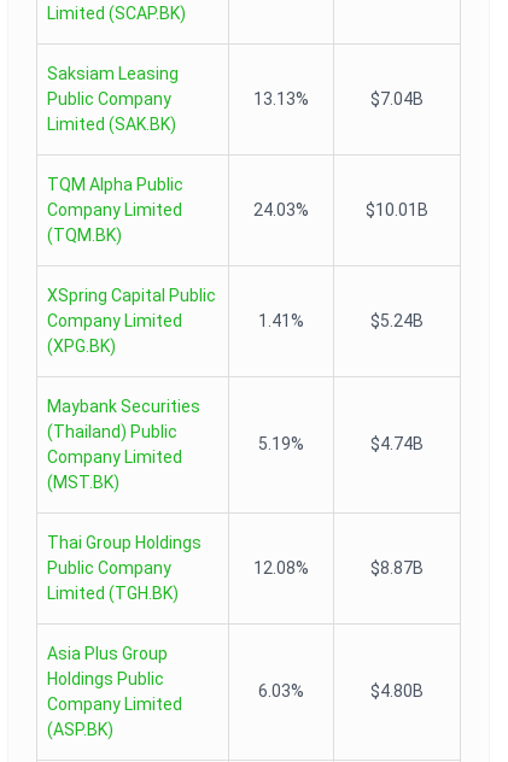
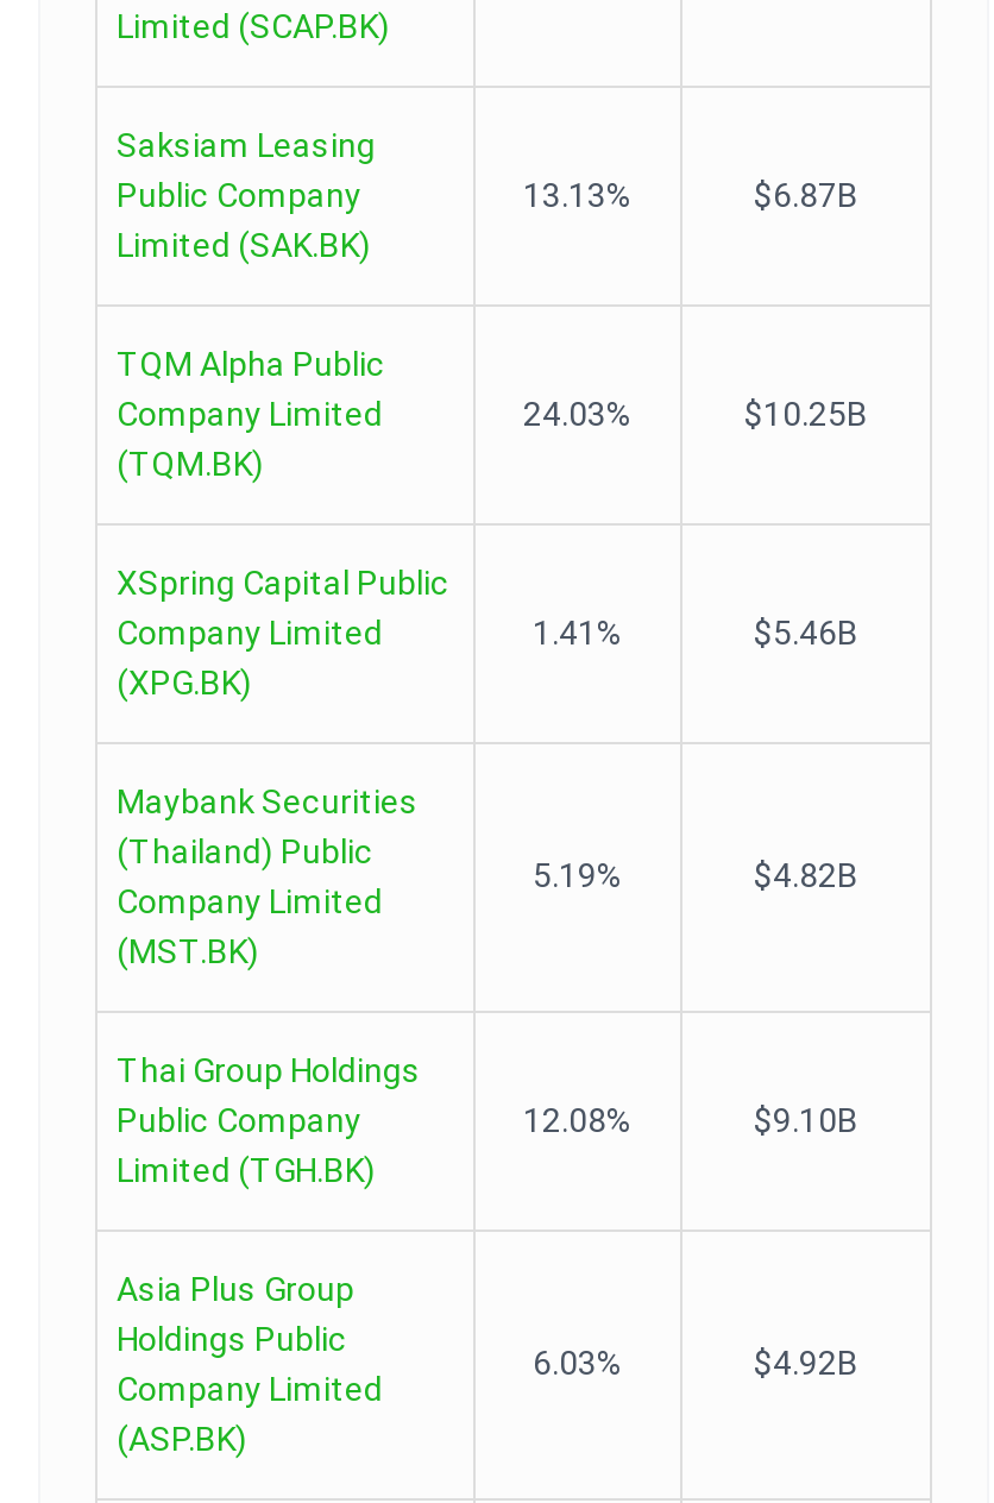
[370,89,424,109] $7.04B -> [754,176,858,214] $6.87B
[366,200,428,219] $10.01B -> [744,395,868,433] $10.25B
[370,311,424,330] $5.24B -> [754,614,858,652] $5.46B
[370,434,424,453] $4.74B -> [754,856,858,894] $4.82B
[370,558,424,578] $8.87B -> [754,1101,858,1139] $9.10B
[370,681,424,701] $4.80B -> [754,1344,858,1382] $4.92B

